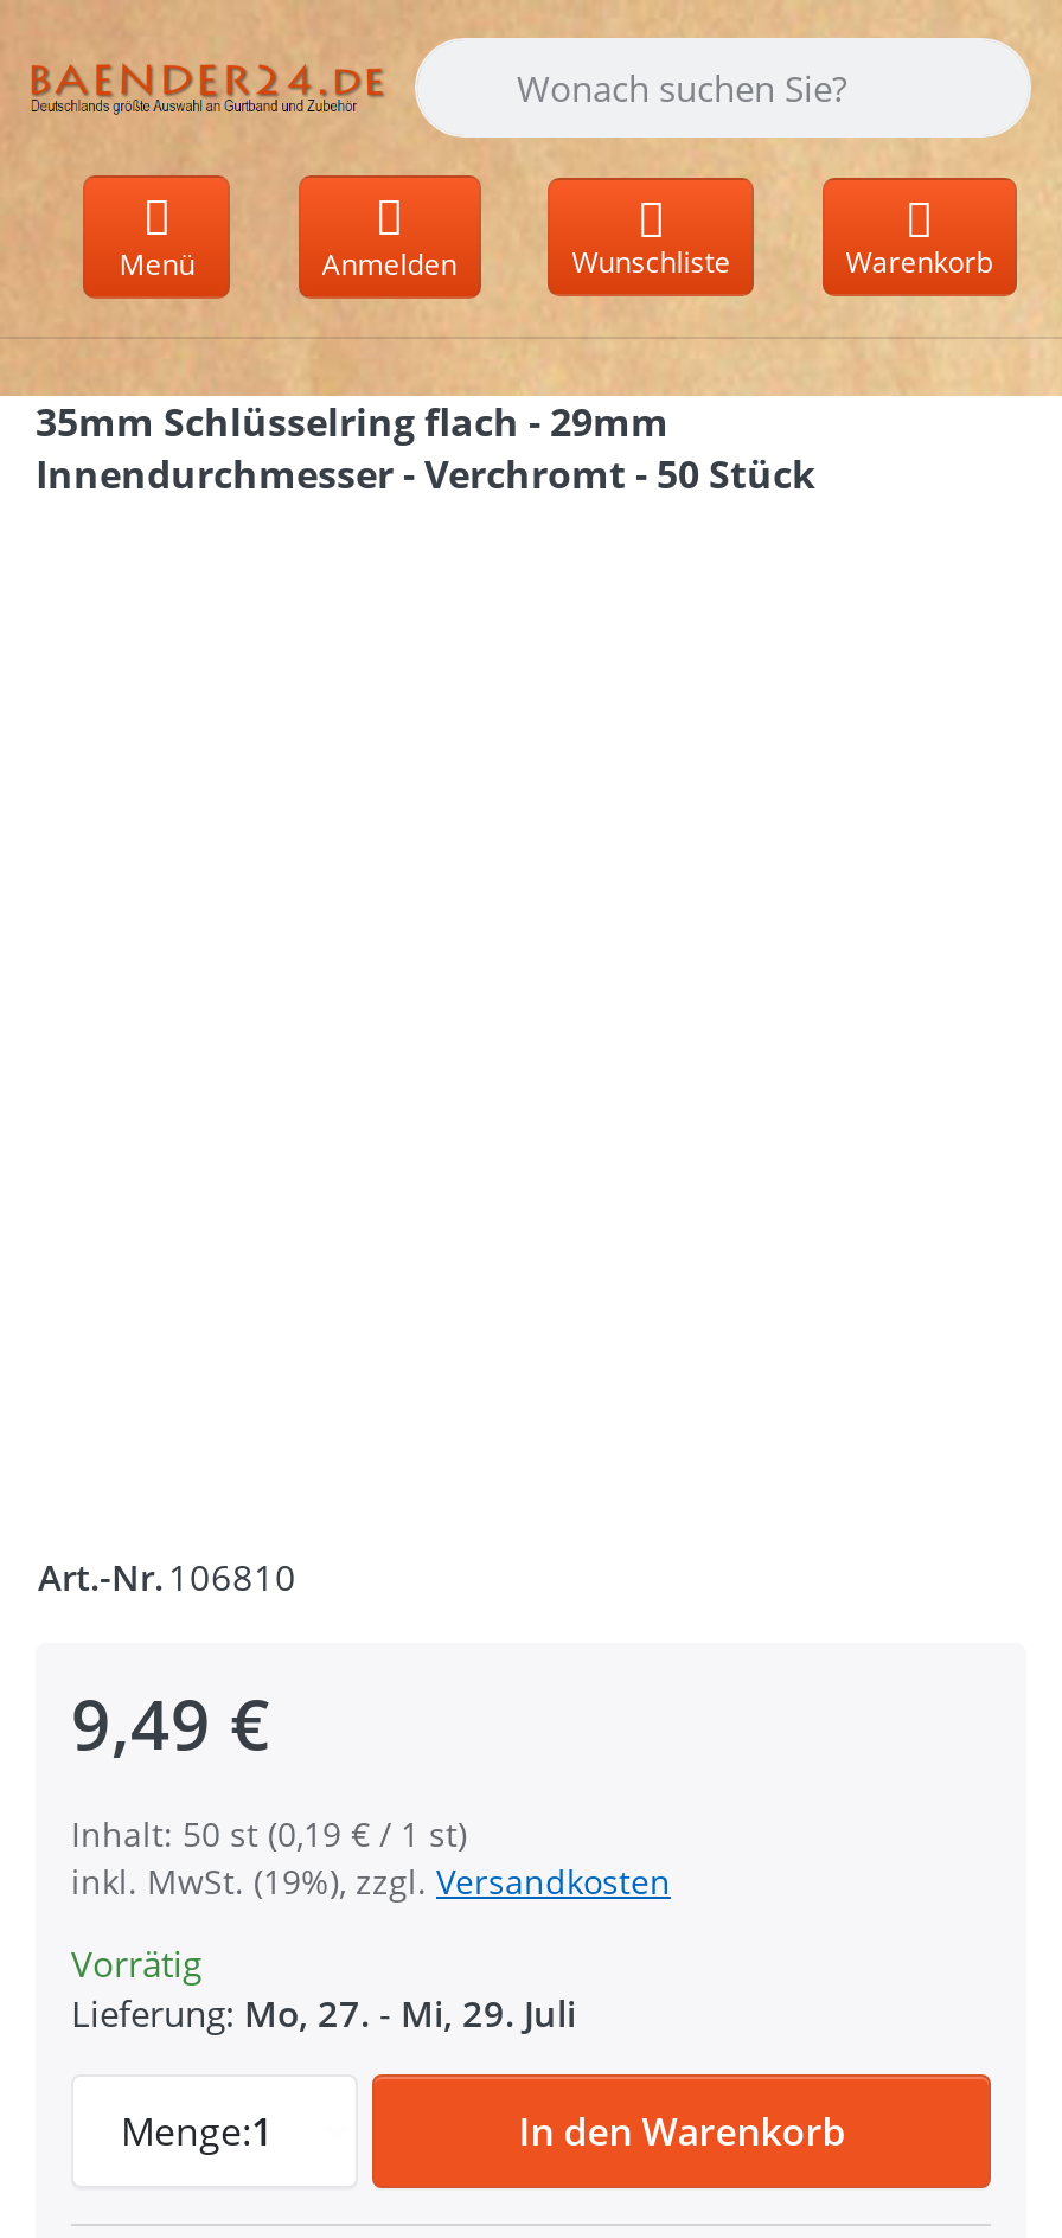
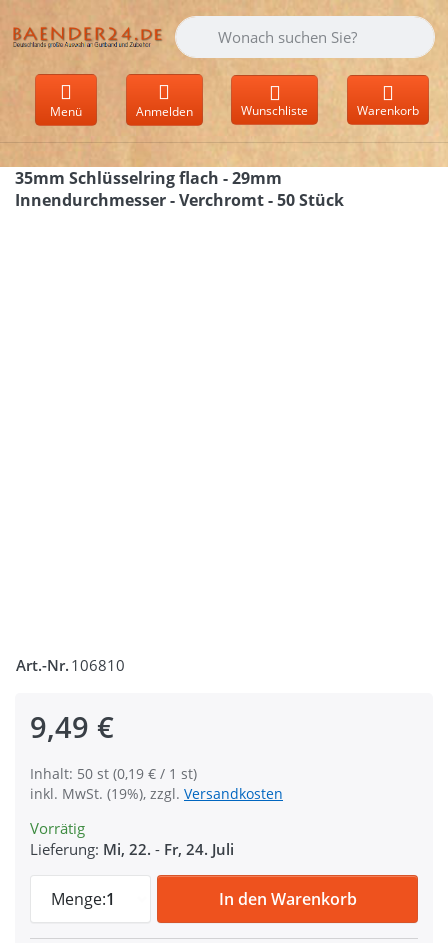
[71,1990,576,2037] Lieferung: Mo, 27. - Mi, 29. Juli -> [30,839,234,859] Lieferung: Mi, 22. - Fr, 24. Juli

